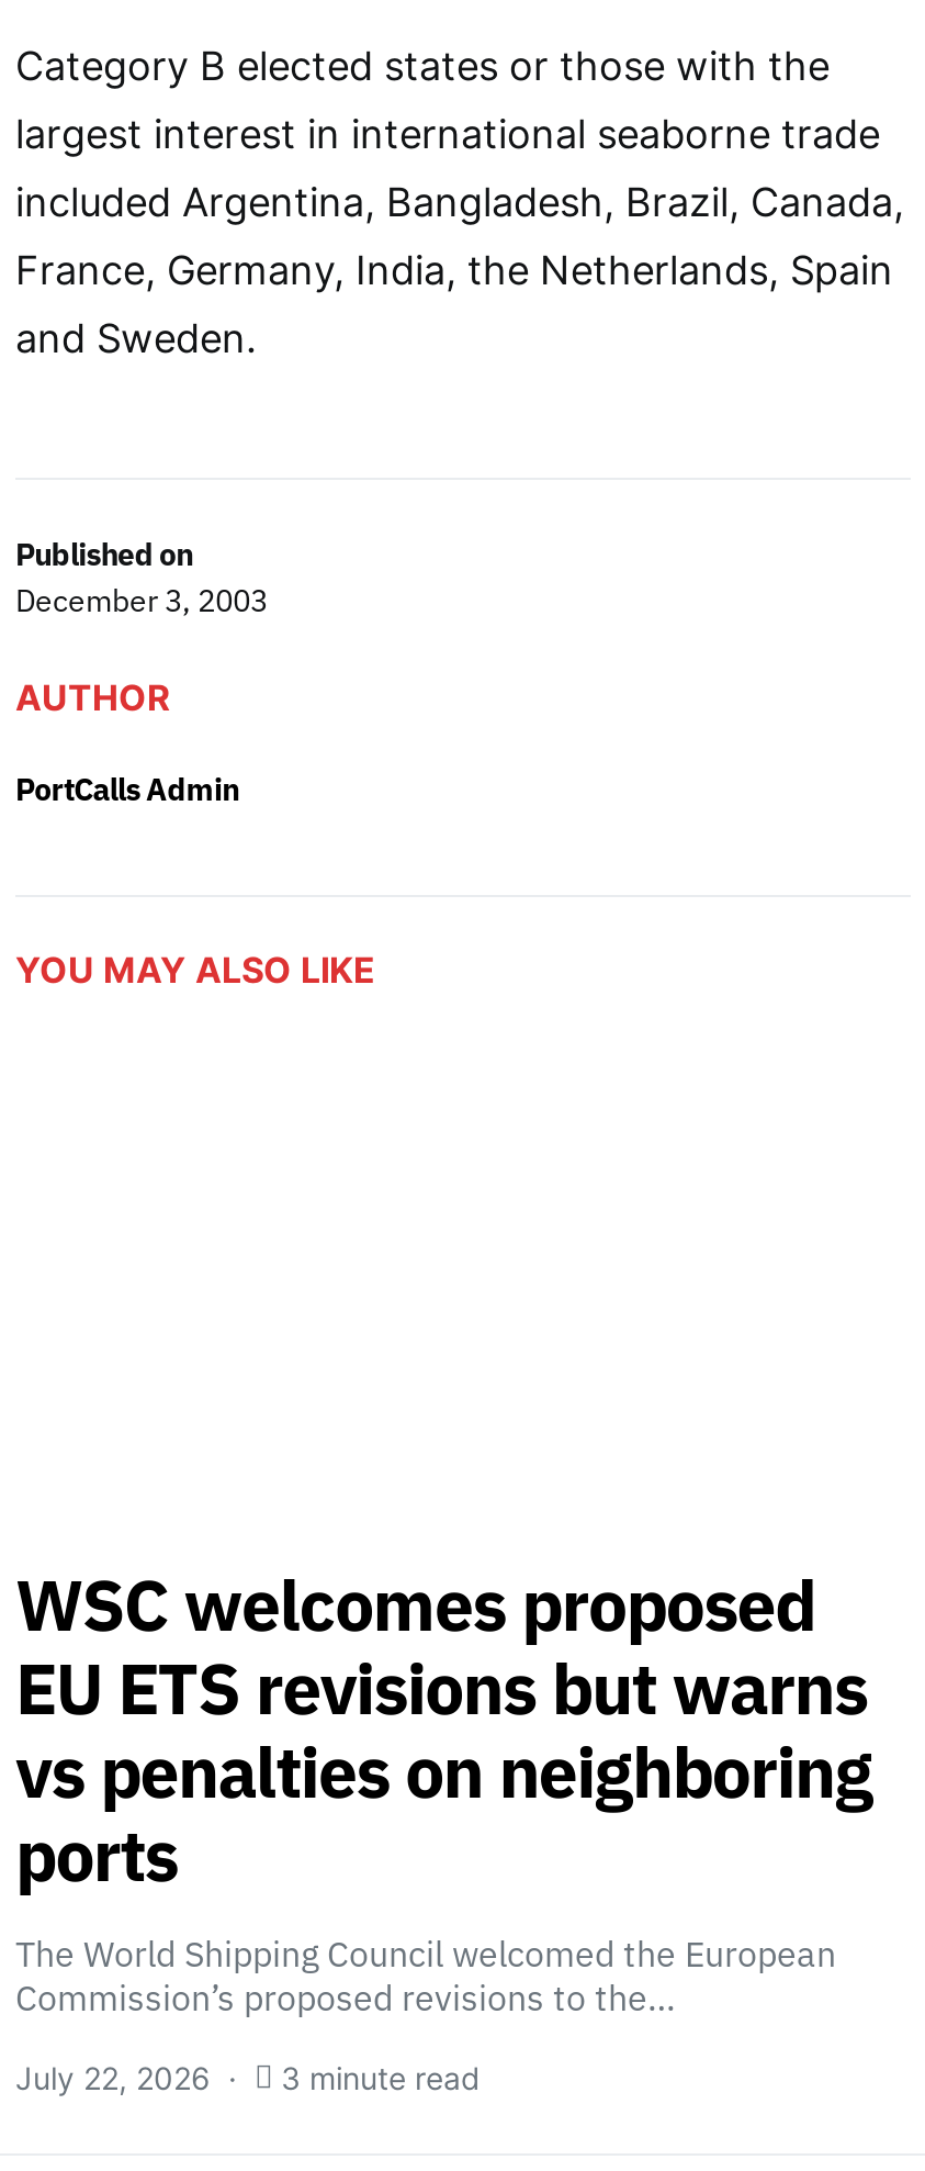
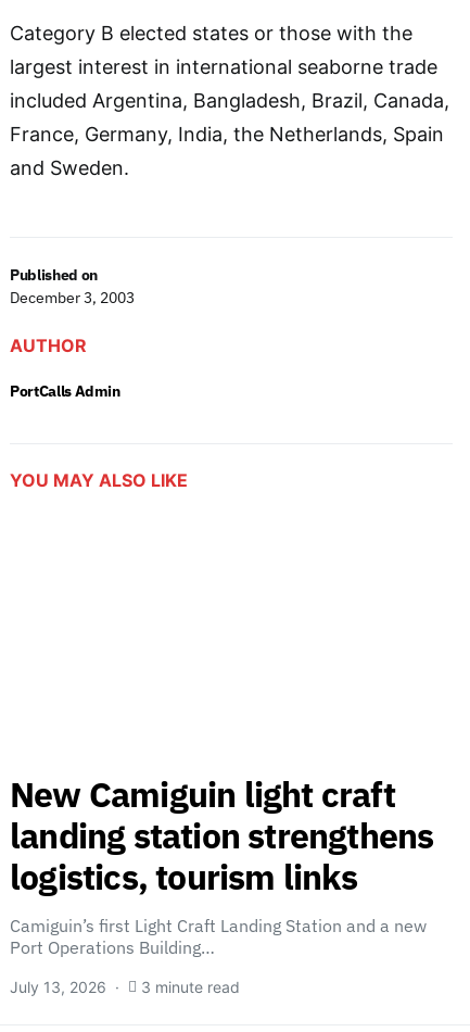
[15,1558,872,2019] WSC welcomes proposed | EU ETS revisions but warns | vs penalties on neighboring | ports | The World Shipping Council welcomed the European | Commission’s proposed revisions to the… -> [10,771,434,958] New Camiguin light craft | landing station strengthens | logistics, tourism links | Camiguin’s first Light Craft Landing Station and a new | Port Operations Building…
[15,2059,481,2096] July 22, 2026 3 minute read -> [10,978,240,996] July 13, 2026 3 minute read

